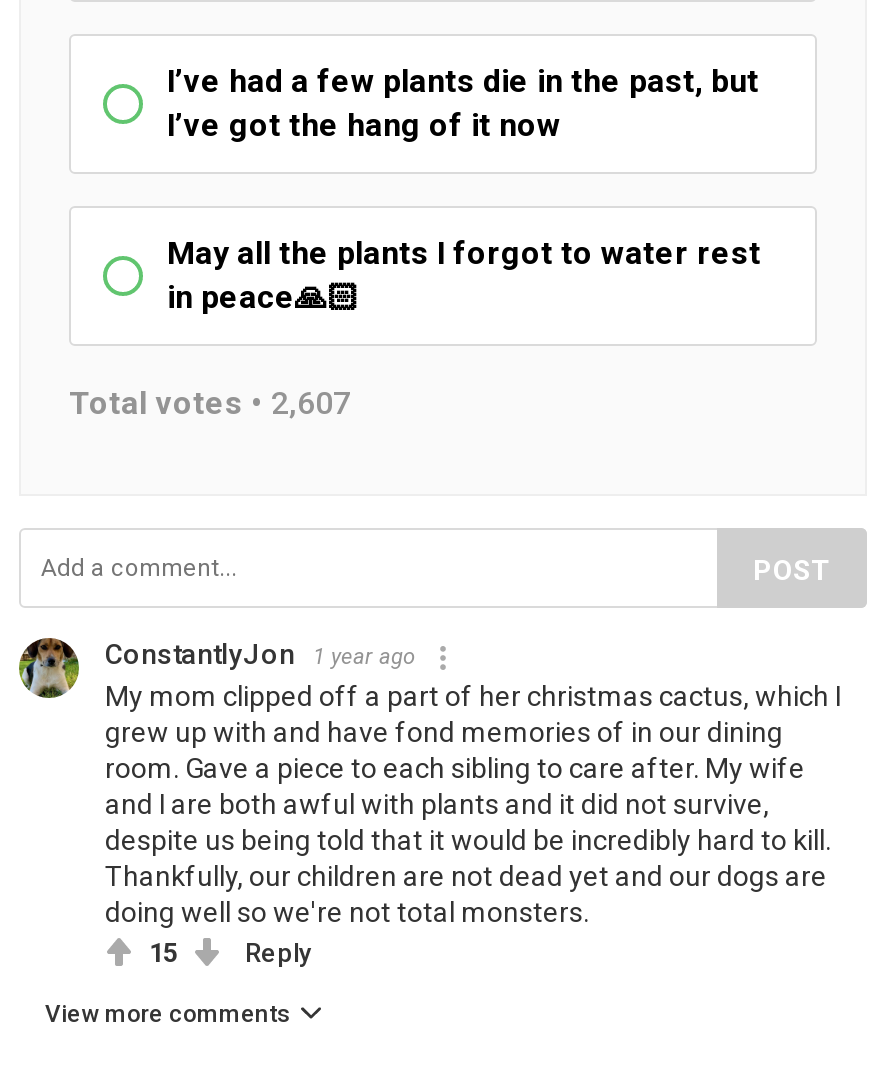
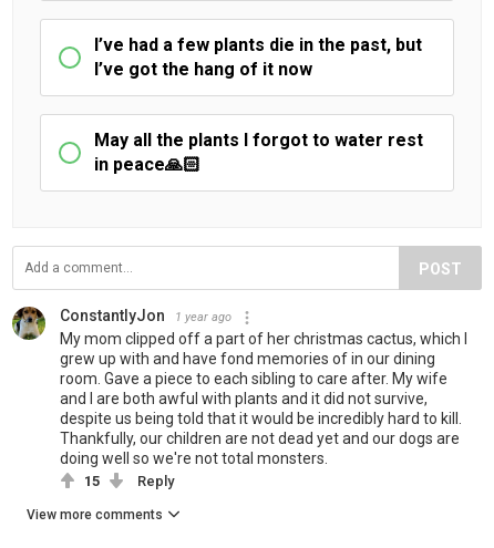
[69,384,351,422] Total votes • 2,607 -> none

